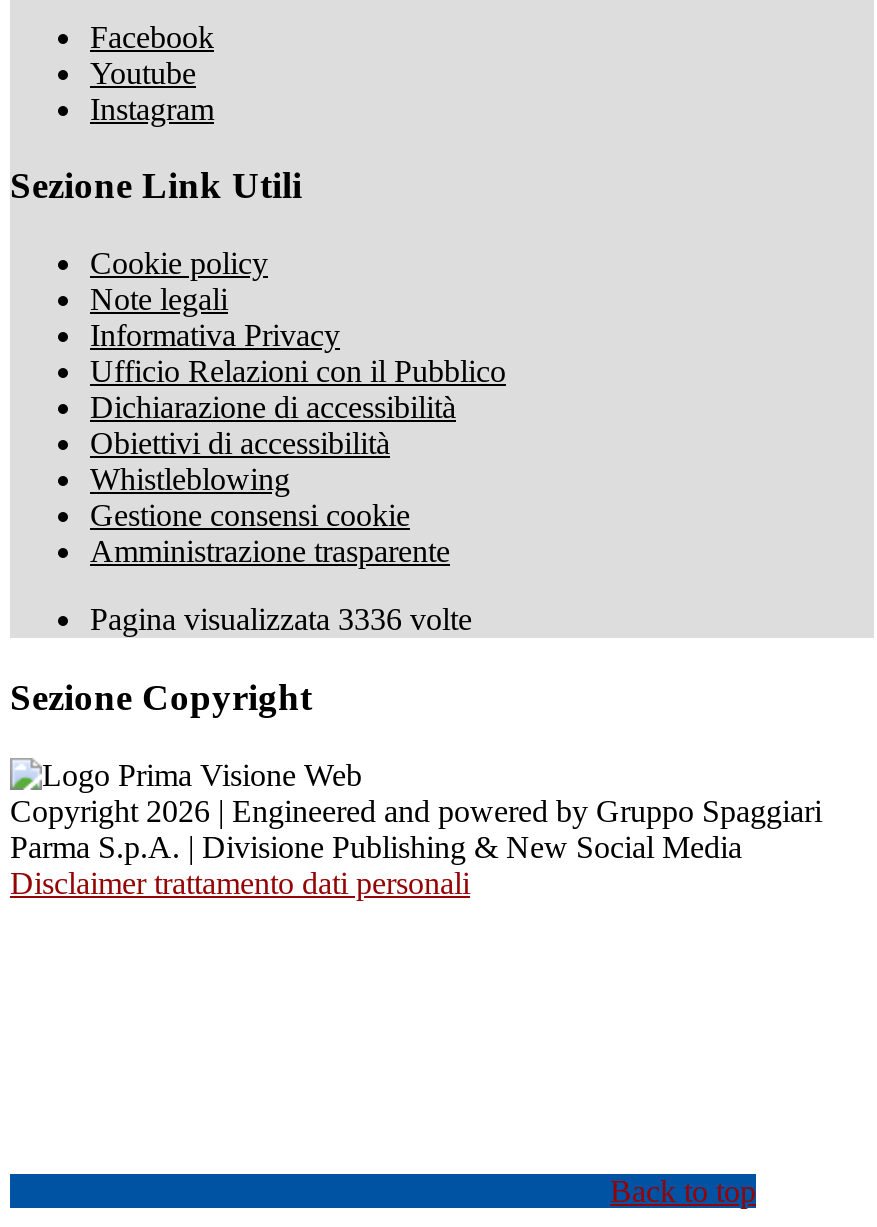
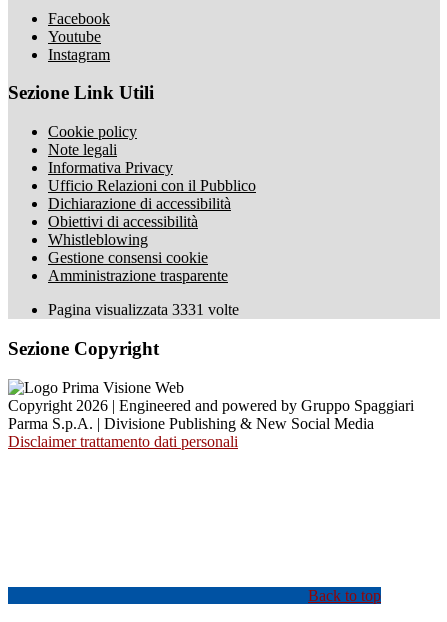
[90,602,472,636] Pagina visualizzata 3336 volte -> [48,301,239,318] Pagina visualizzata 3331 volte

